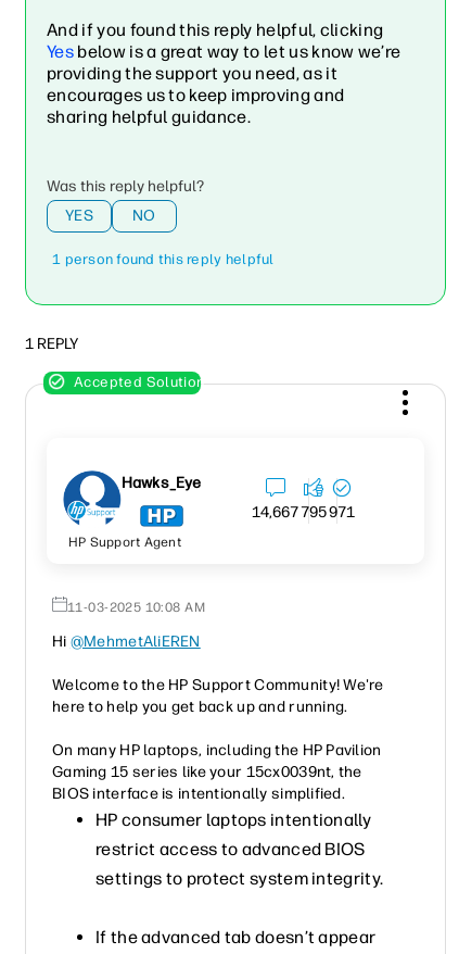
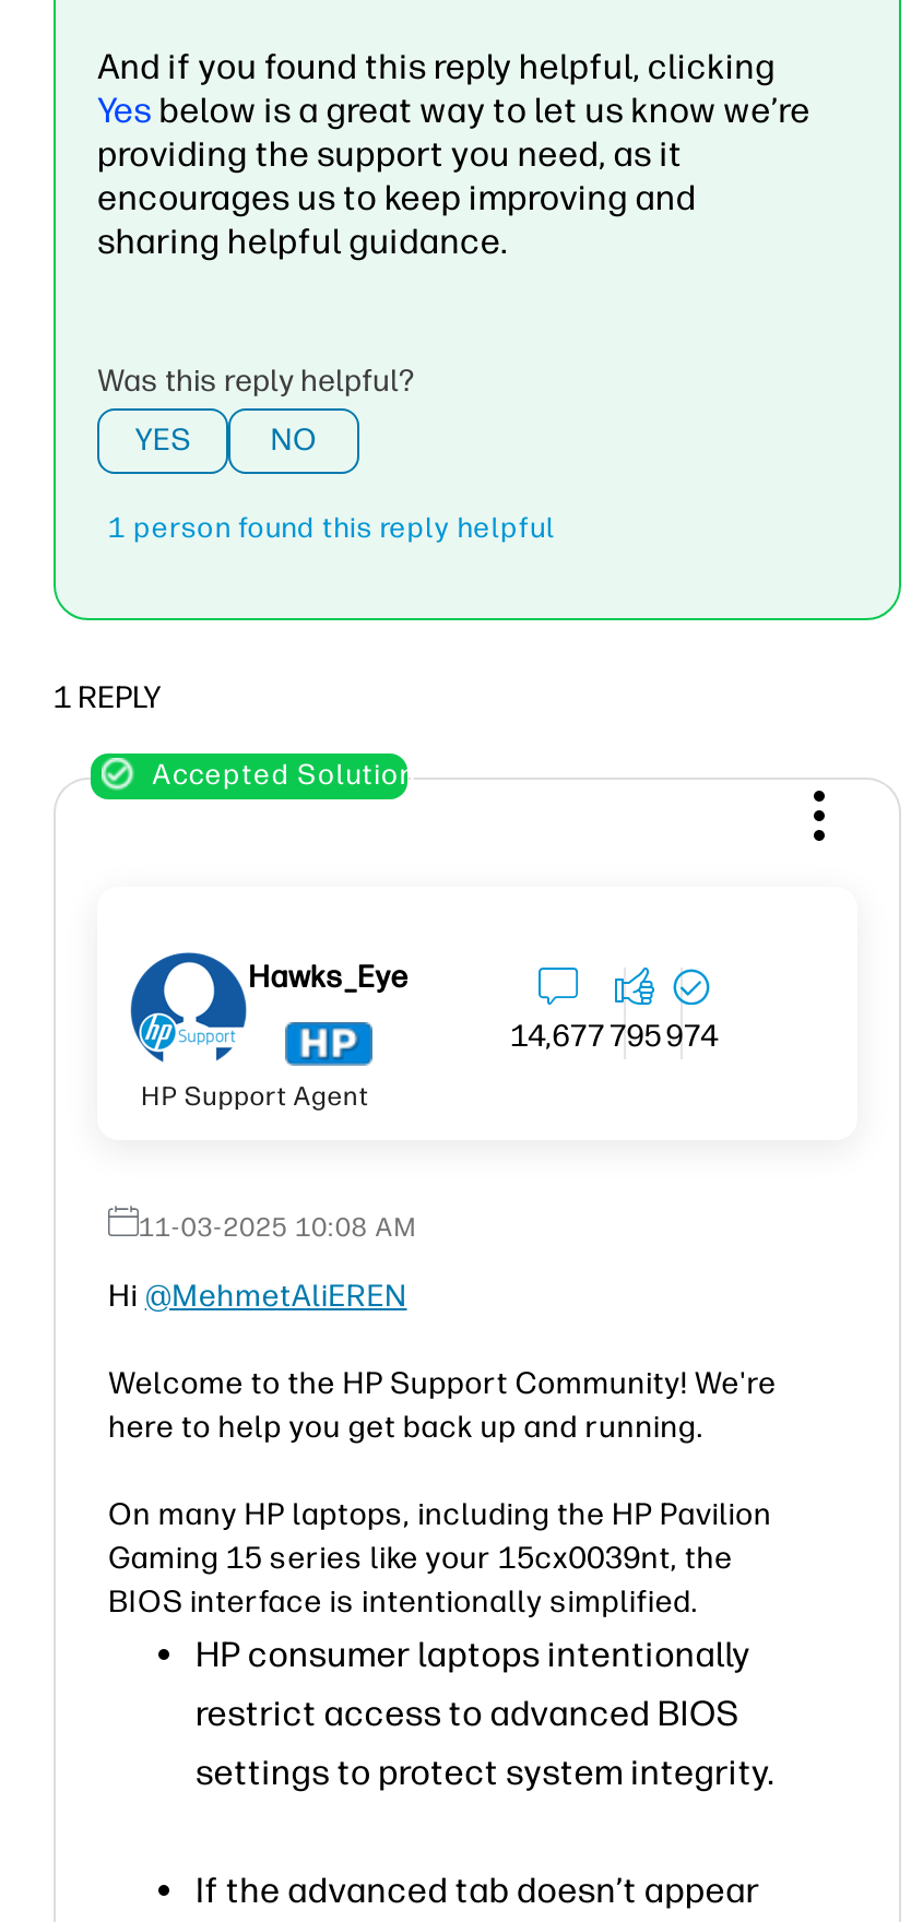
[252,503,355,522] 14,667 795 971 -> [510,1018,718,1055] 14,677 795 974

